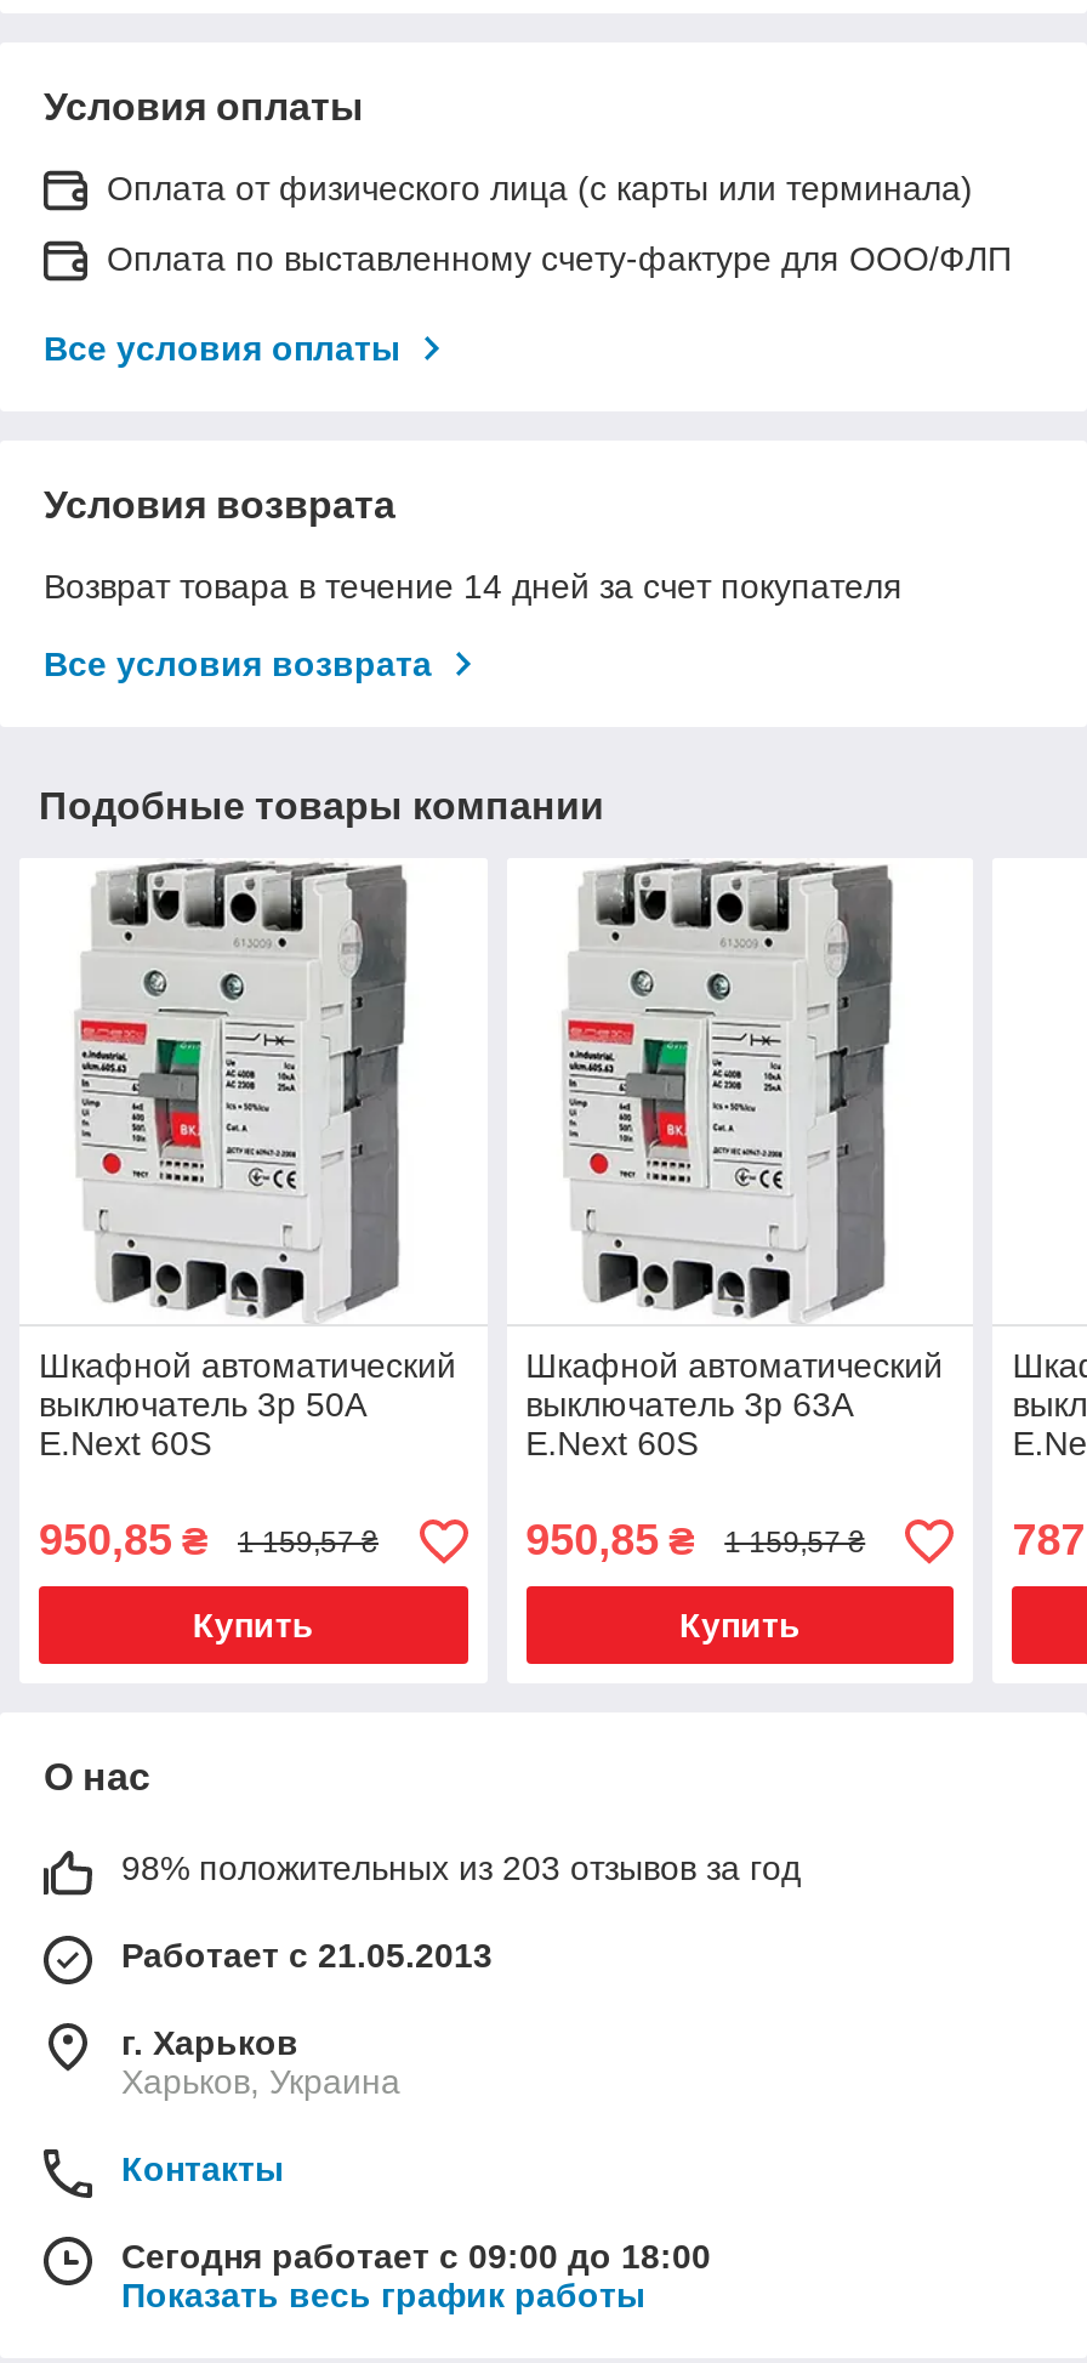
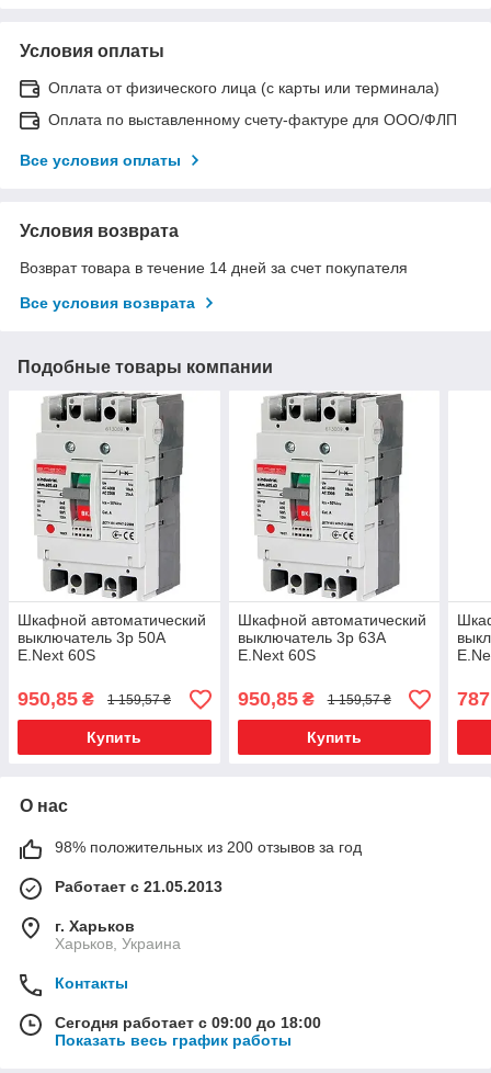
[121,1849,801,1888] 98% положительных из 203 отзывов за год -> [55,839,362,856] 98% положительных из 200 отзывов за год

